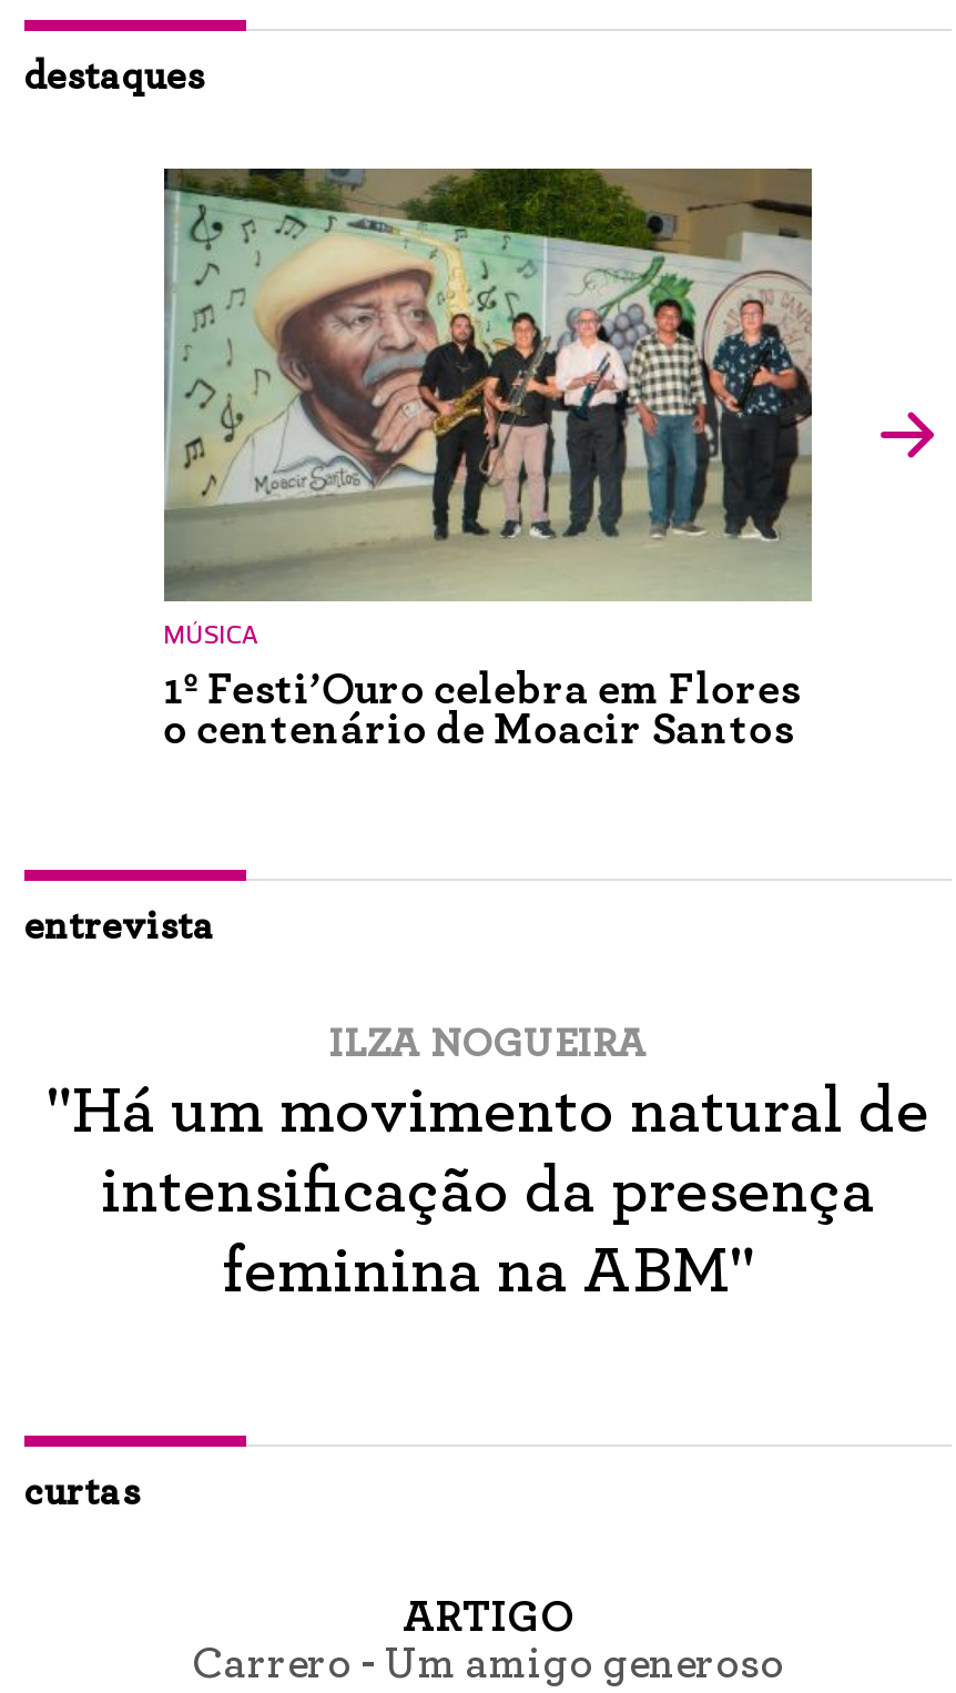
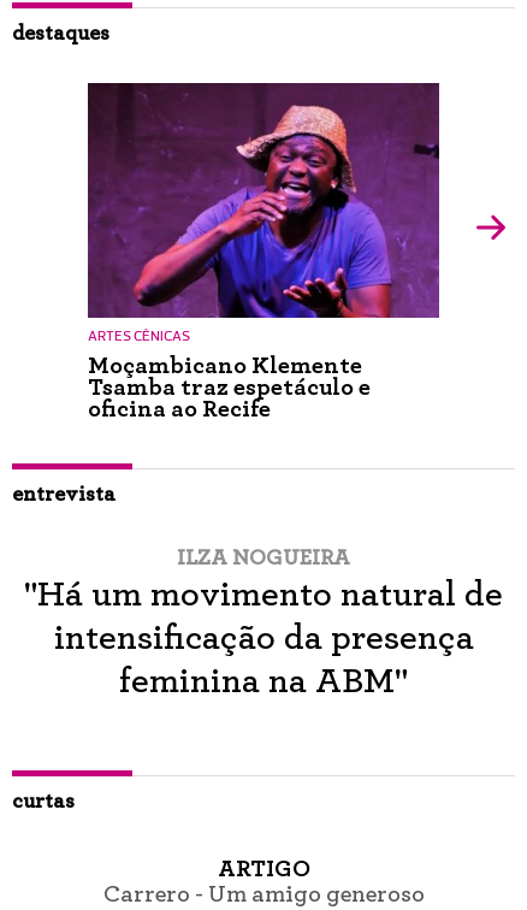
[162,166,814,753] [image] | MÚSICA | 1º Festi’Ouro celebra em Flores | o centenário de Moacir Santos -> [87,82,440,422] [image] | ARTES CÊNICAS | Moçambicano Klemente | Tsamba traz espetáculo e | oficina ao Recife

